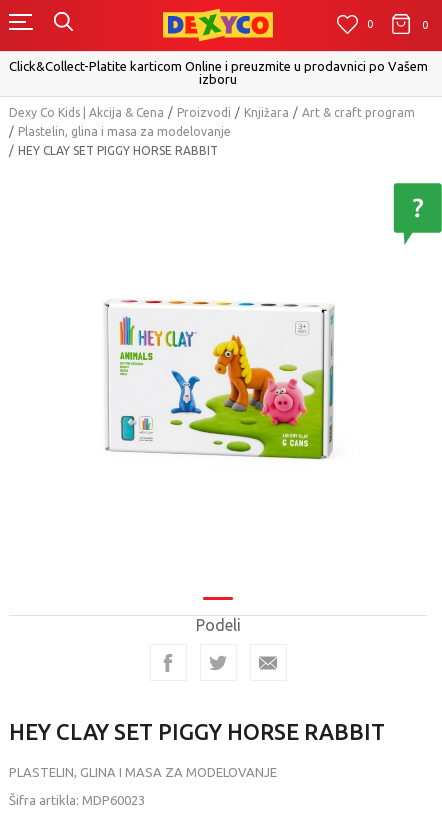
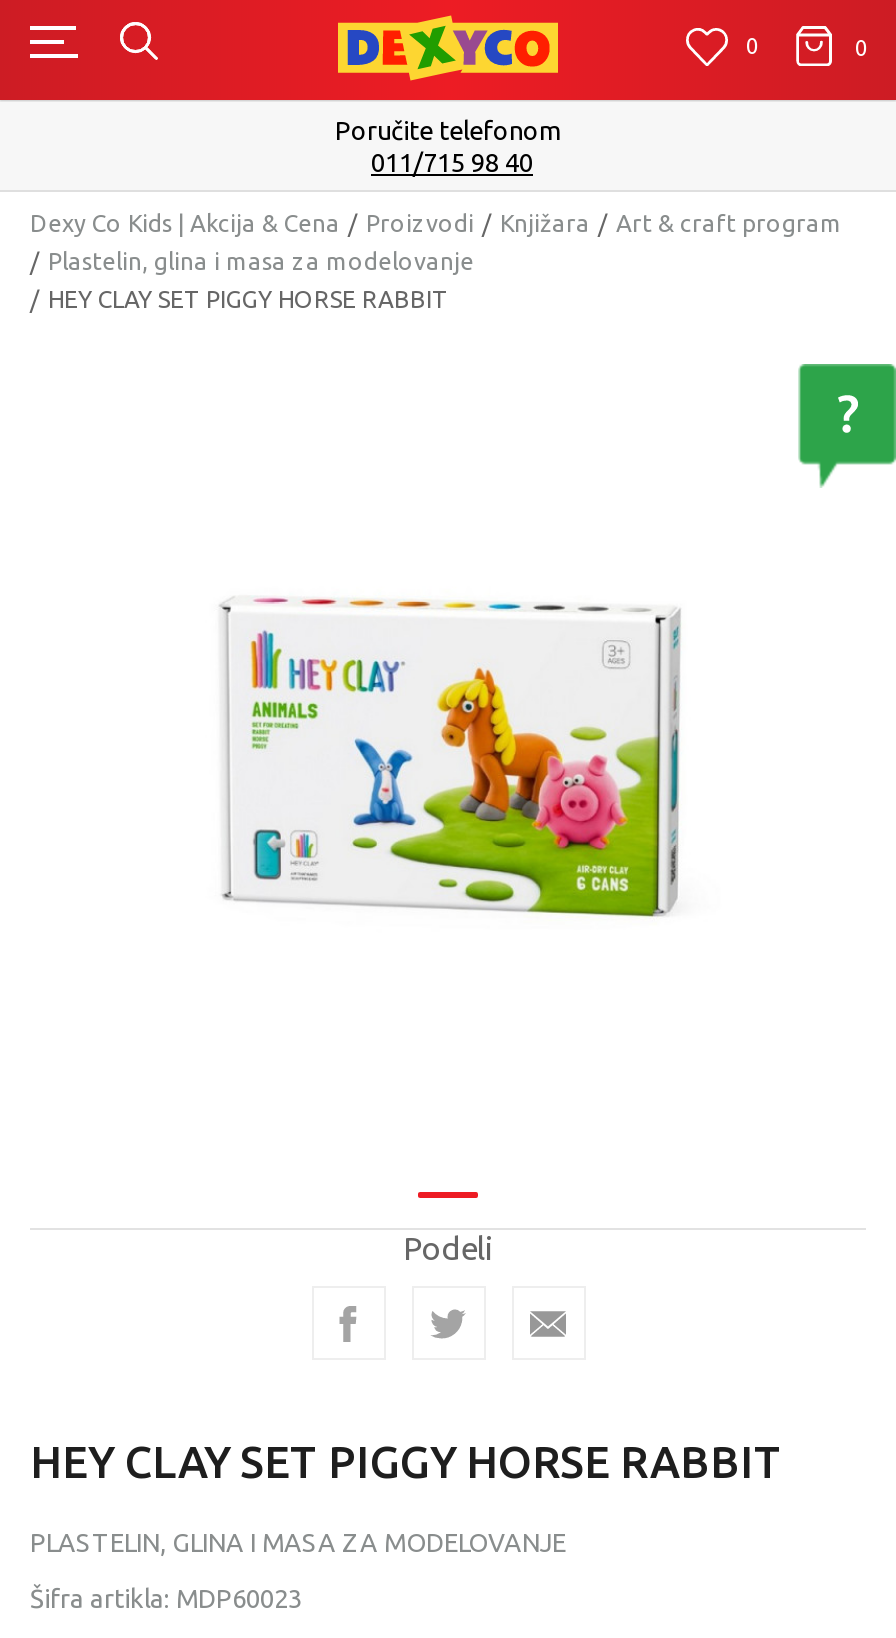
[8,59,427,86] Click&Collect-Platite karticom Online i preuzmite u prodavnici po Vašem | izboru -> [335,116,561,176] Poručite telefonom | 011/715 98 40

